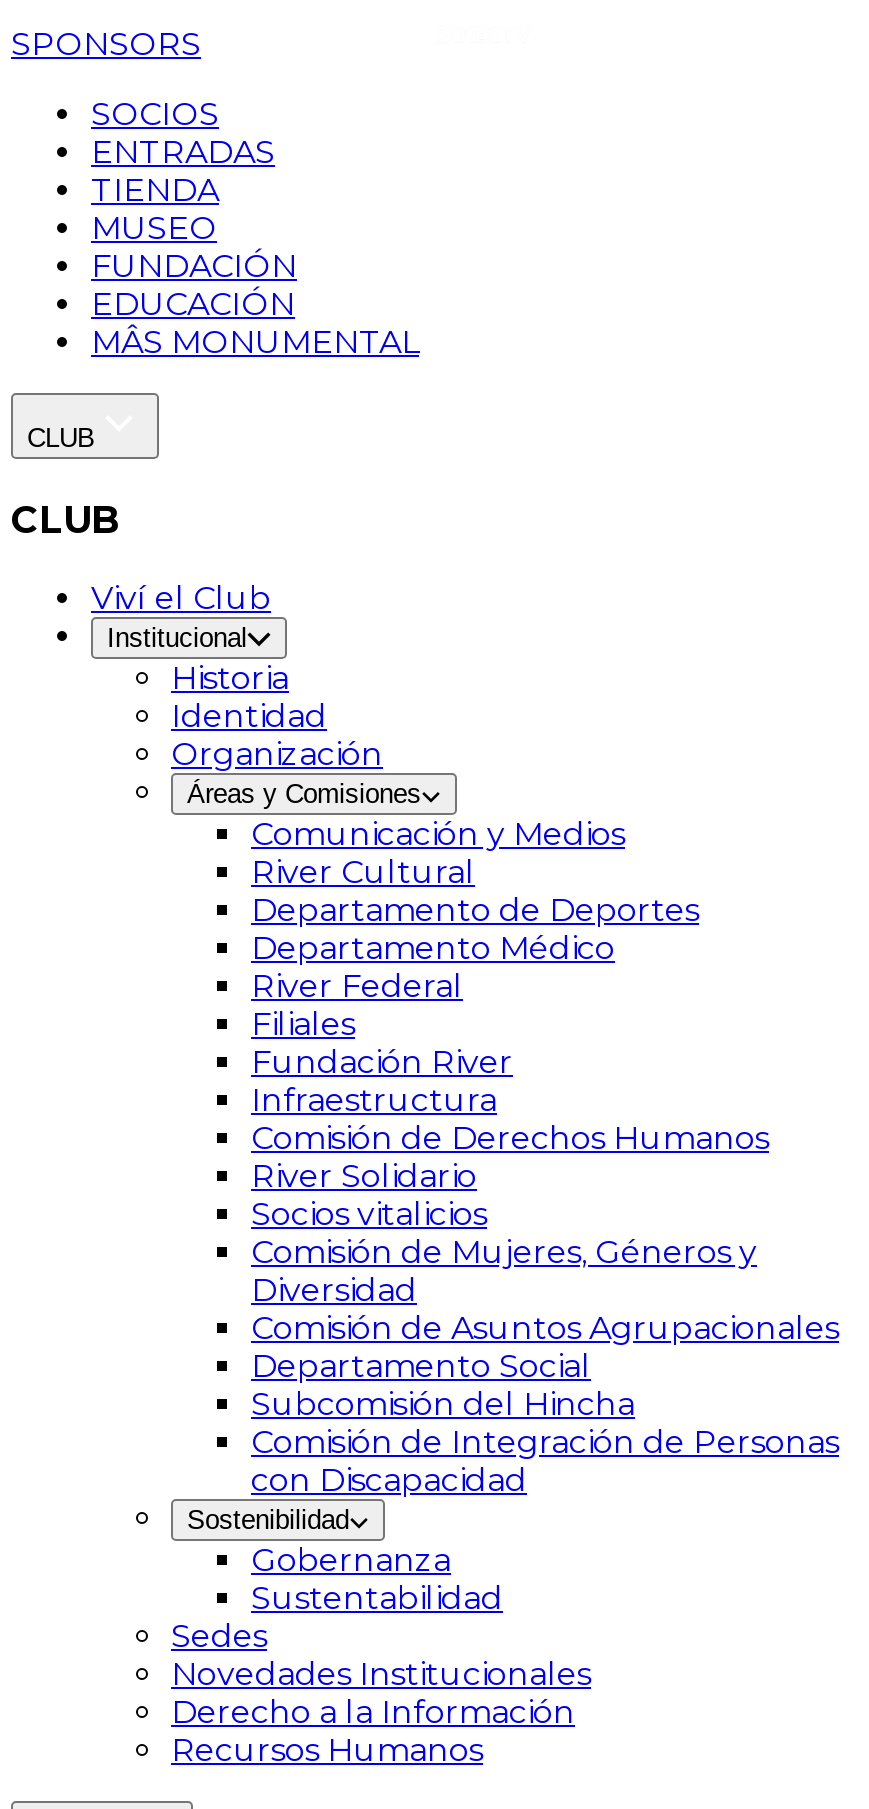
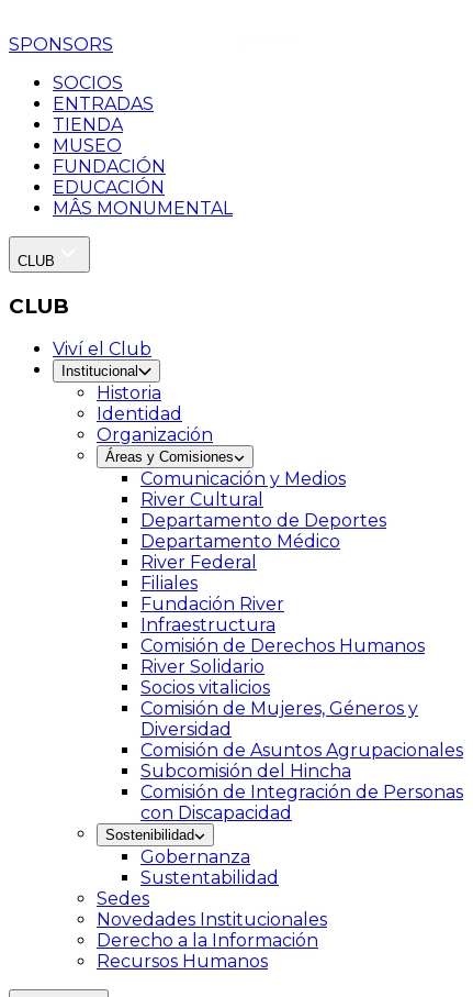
[251,1348,591,1386] Departamento Social -> none

